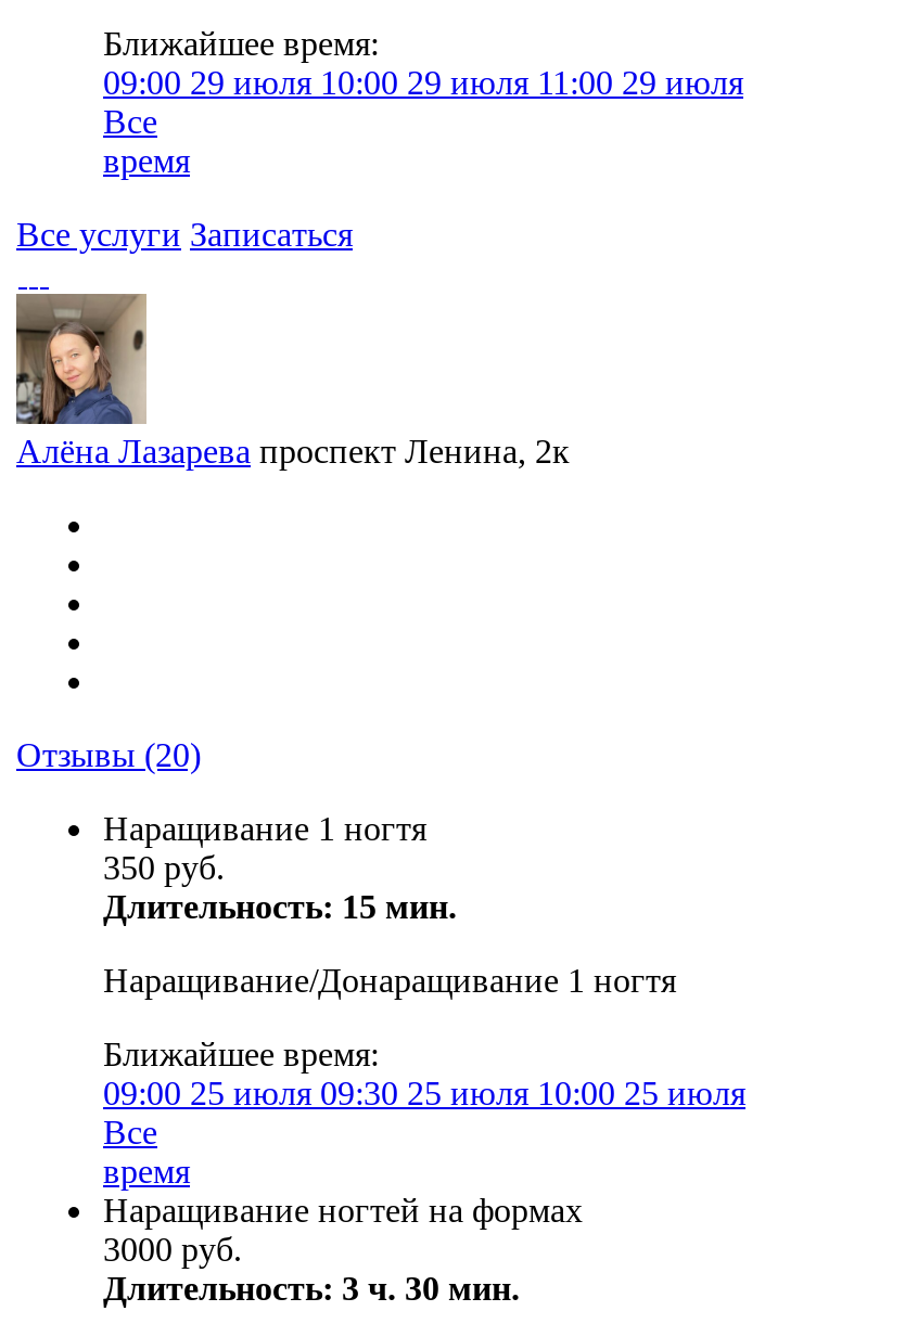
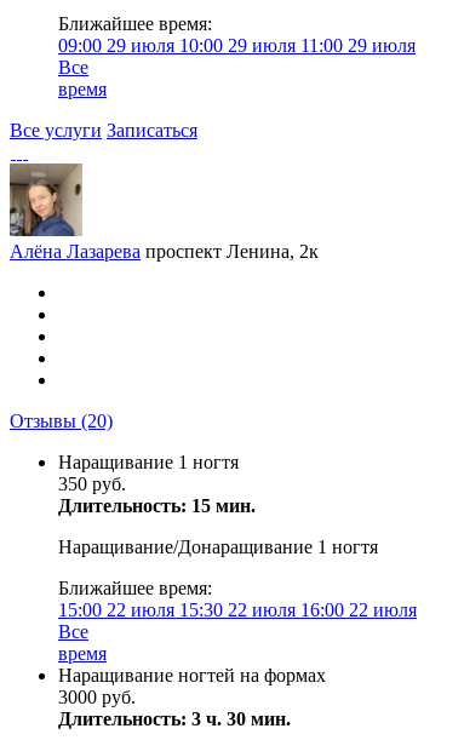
[103,1075,745,1111] 09:00 25 июля 09:30 25 июля 10:00 25 июля -> [58,600,417,620] 15:00 22 июля 15:30 22 июля 16:00 22 июля

